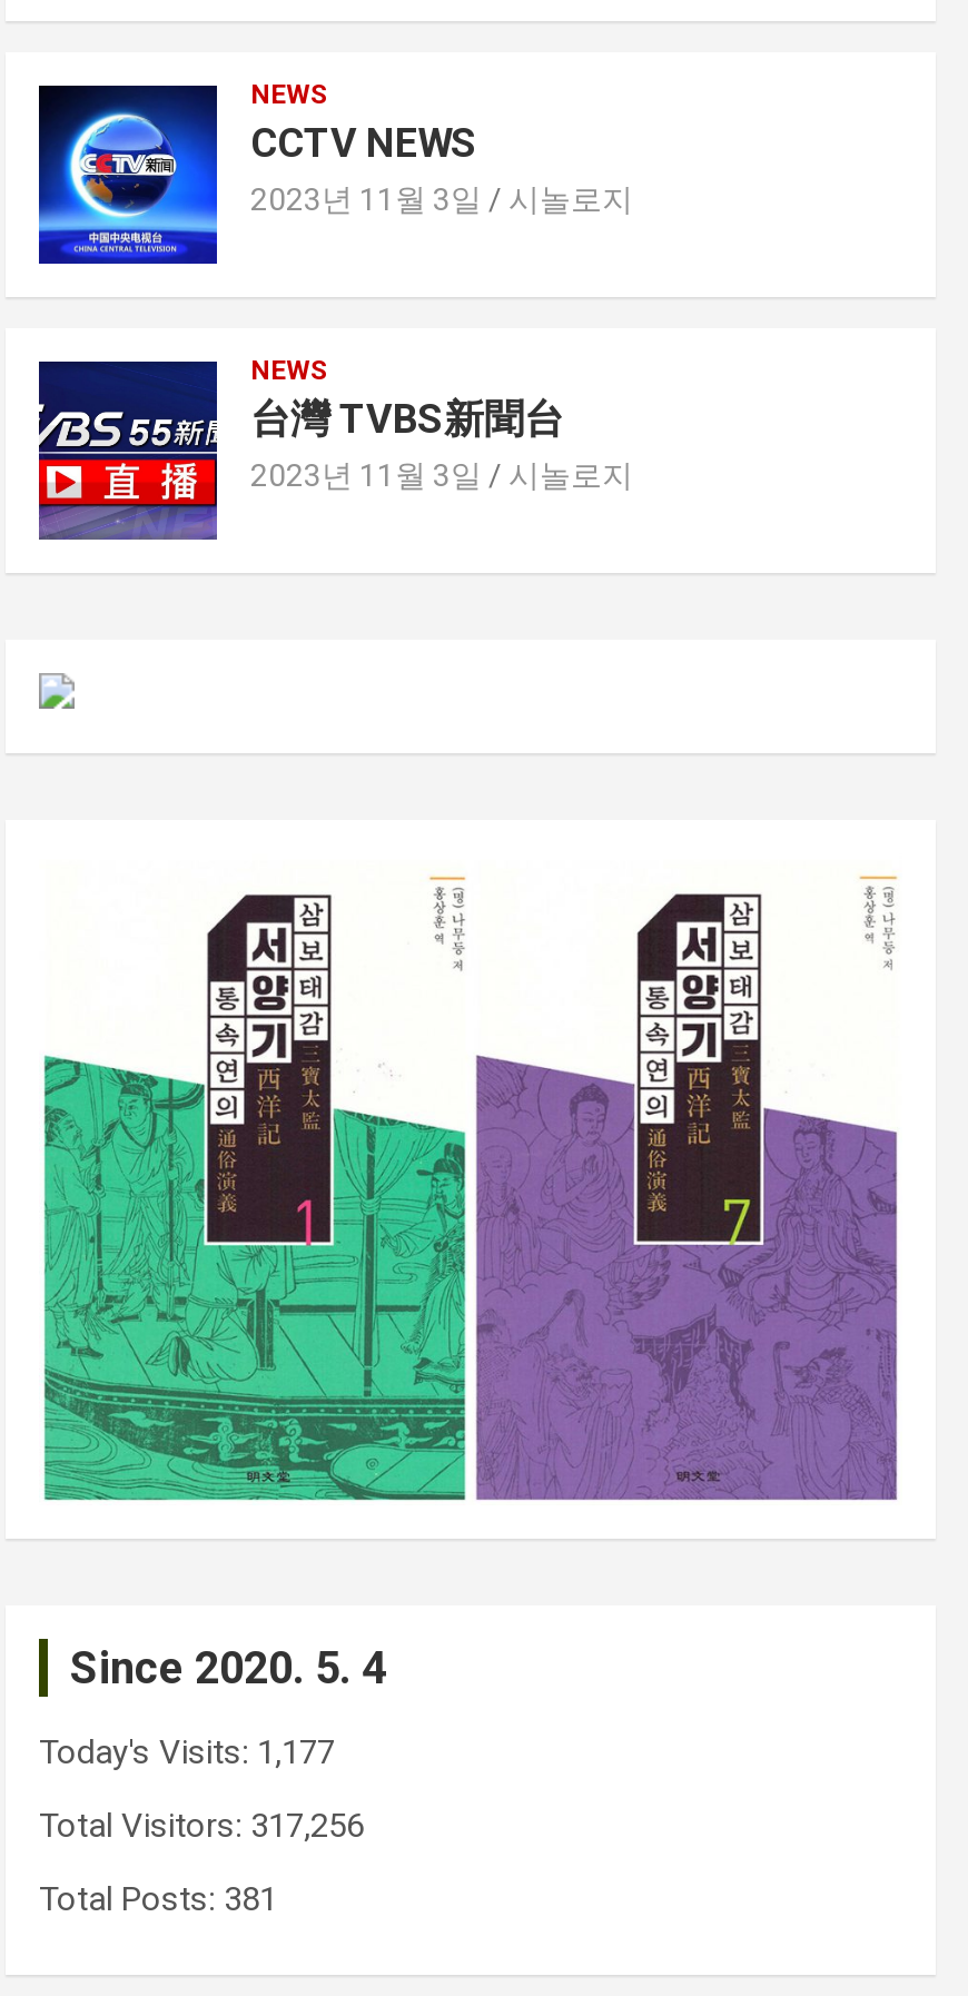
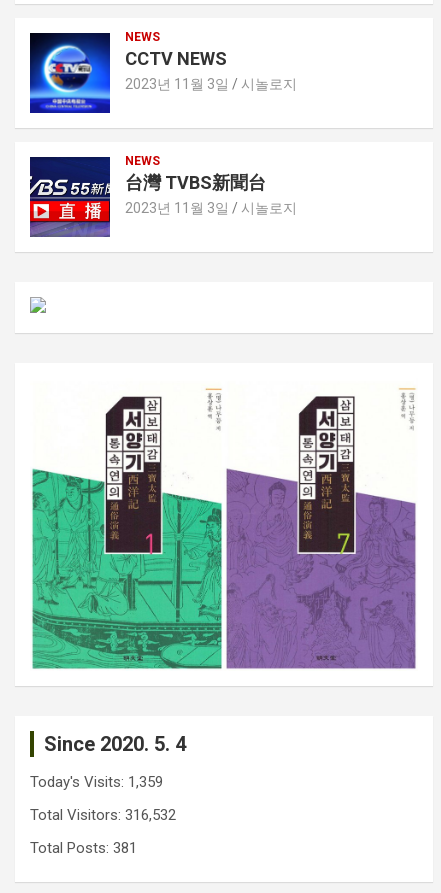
[39,1732,335,1772] Today's Visits: 1,177 -> [30,773,163,791] Today's Visits: 1,359
[39,1806,364,1846] Total Visitors: 317,256 -> [30,806,176,824] Total Visitors: 316,532

